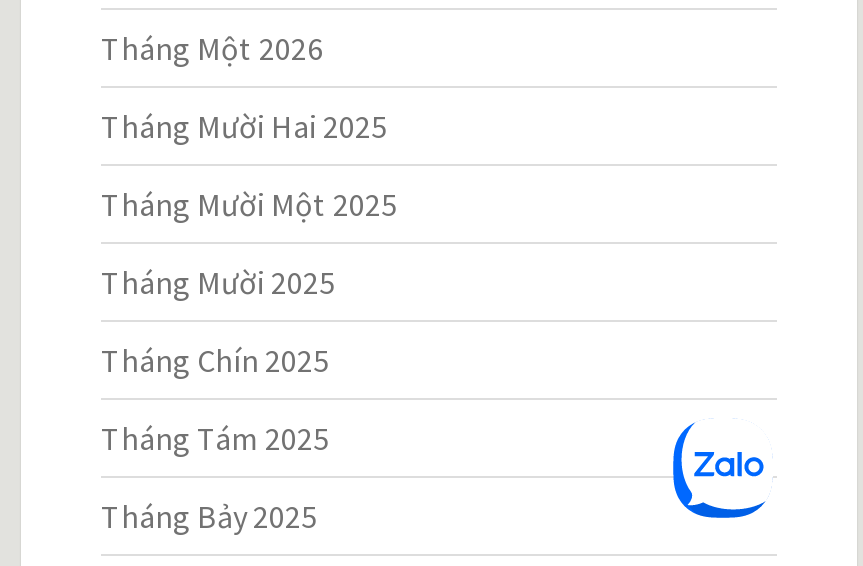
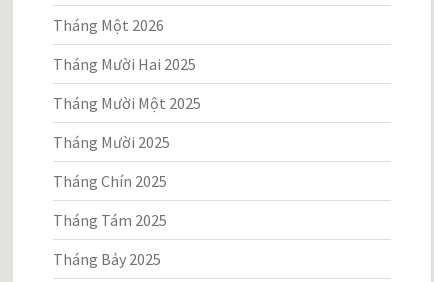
[669,420,767,522] [image] -> none

